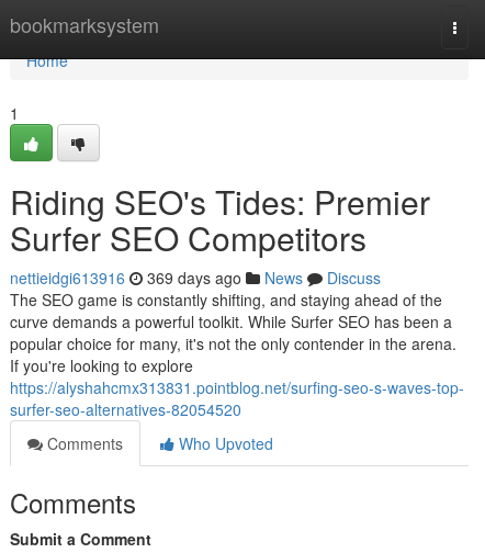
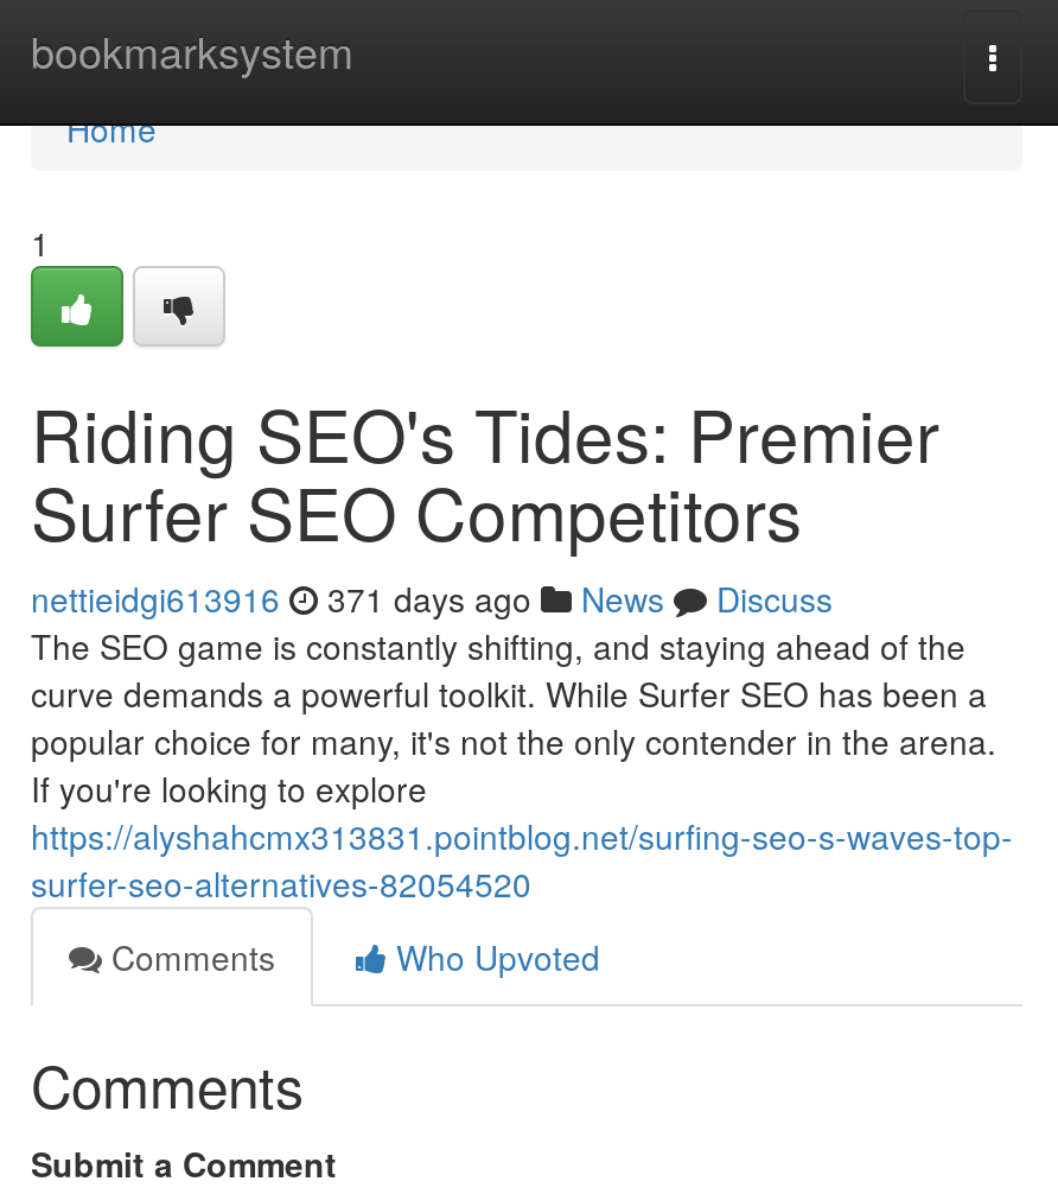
[10,267,381,289] nettieidgi613916 369 days ago News Discuss -> [31,574,833,622] nettieidgi613916 371 days ago News Discuss

